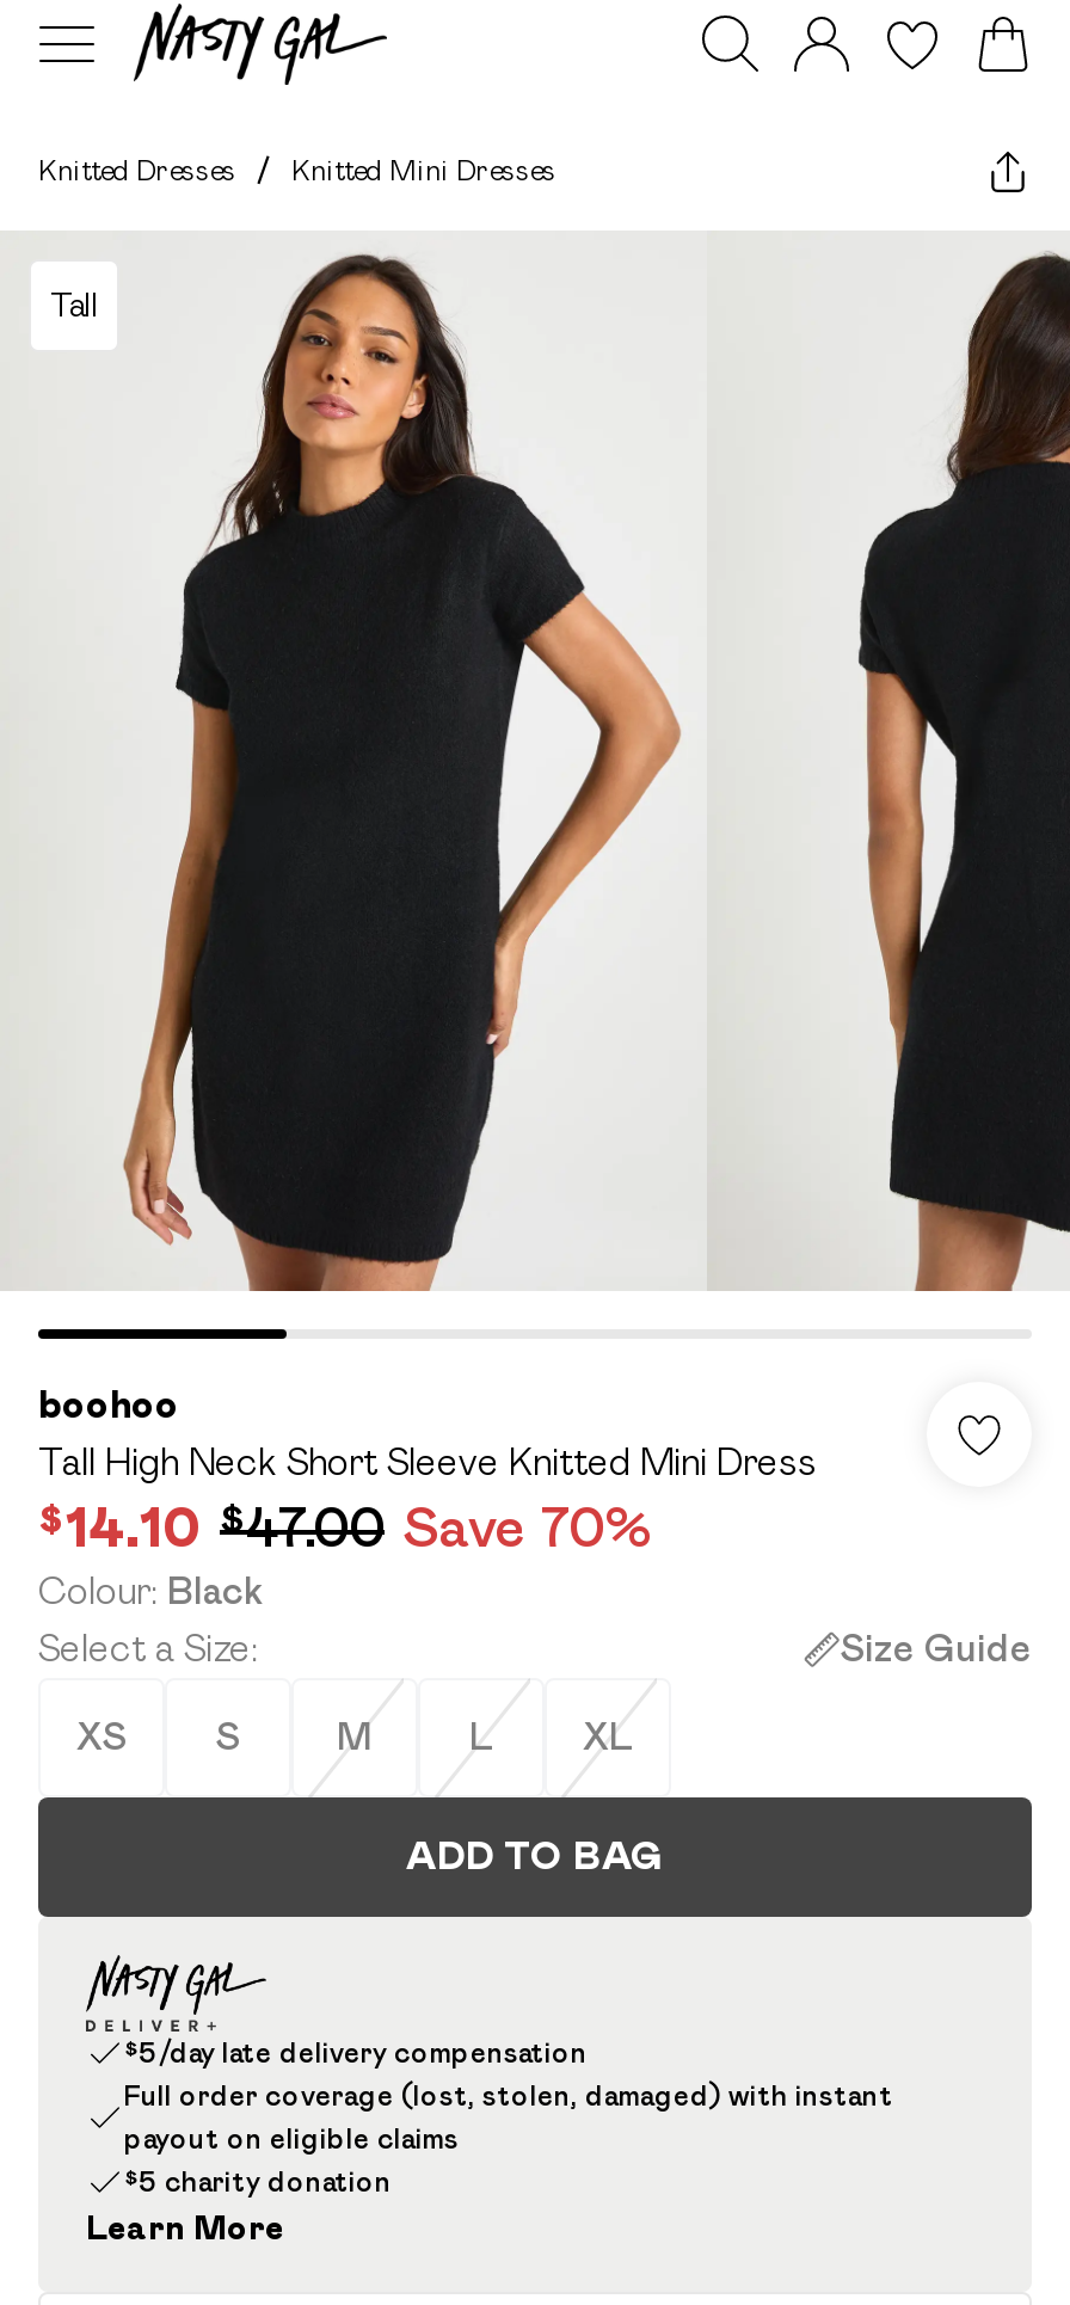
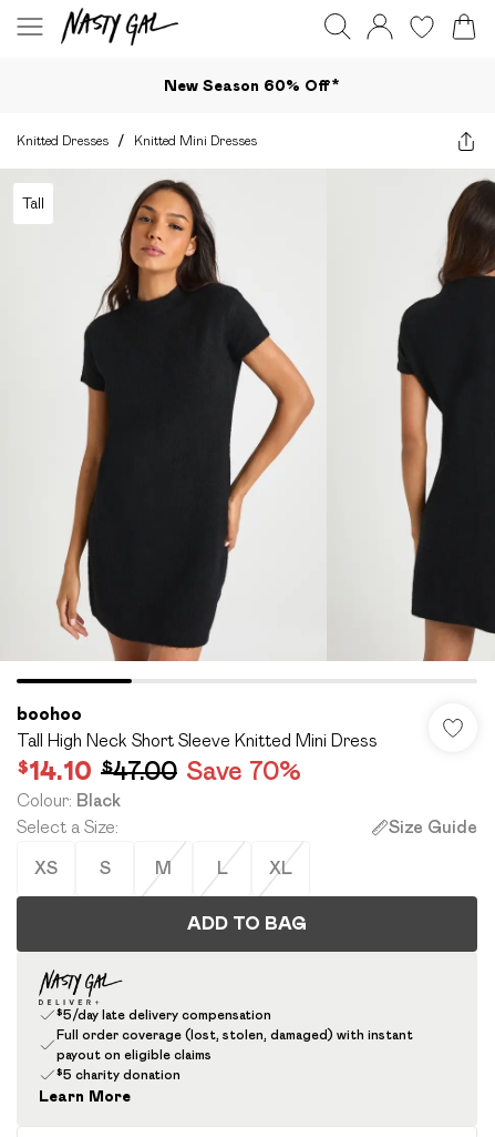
none -> [163,76,339,94] New Season 60% Off*

